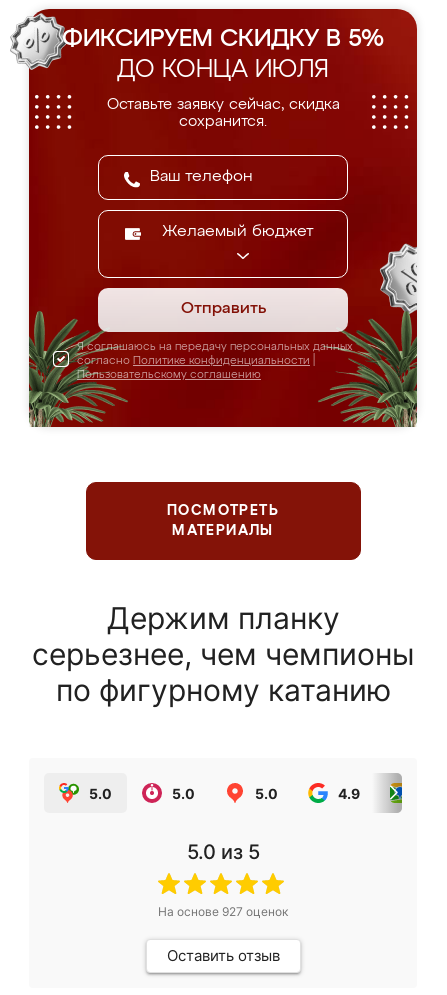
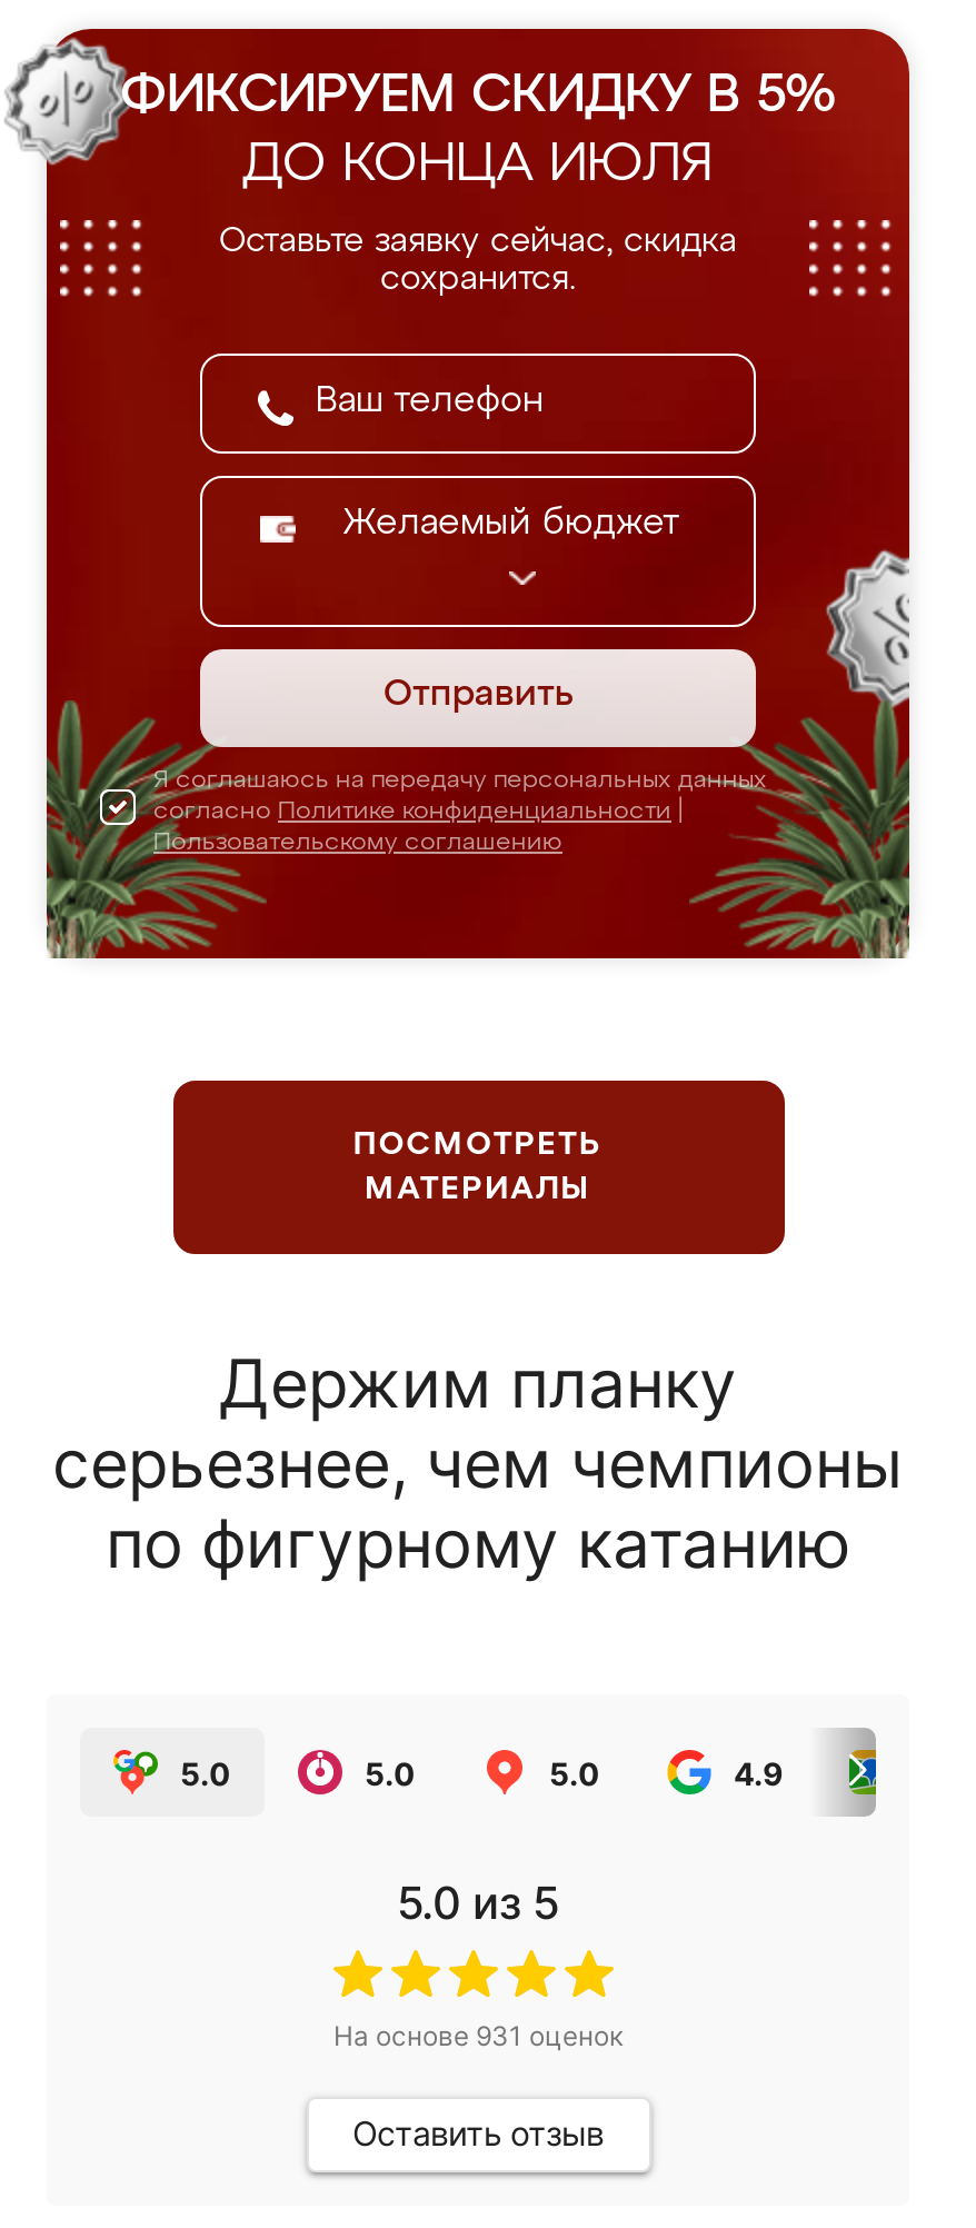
[158,904,288,919] На основе 927 оценок -> [333,2019,623,2052] На основе 931 оценок

